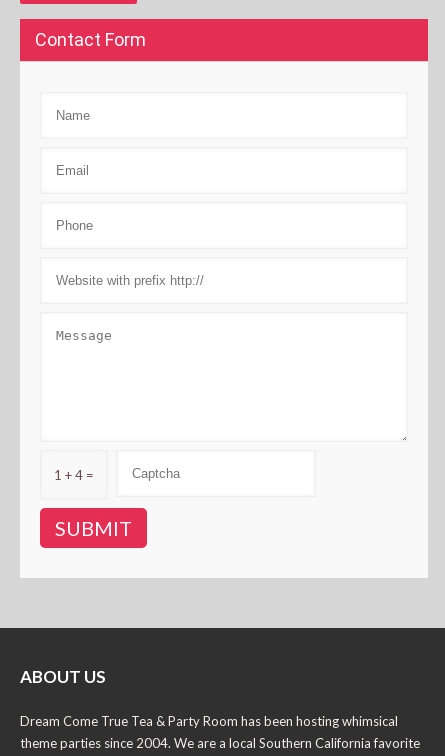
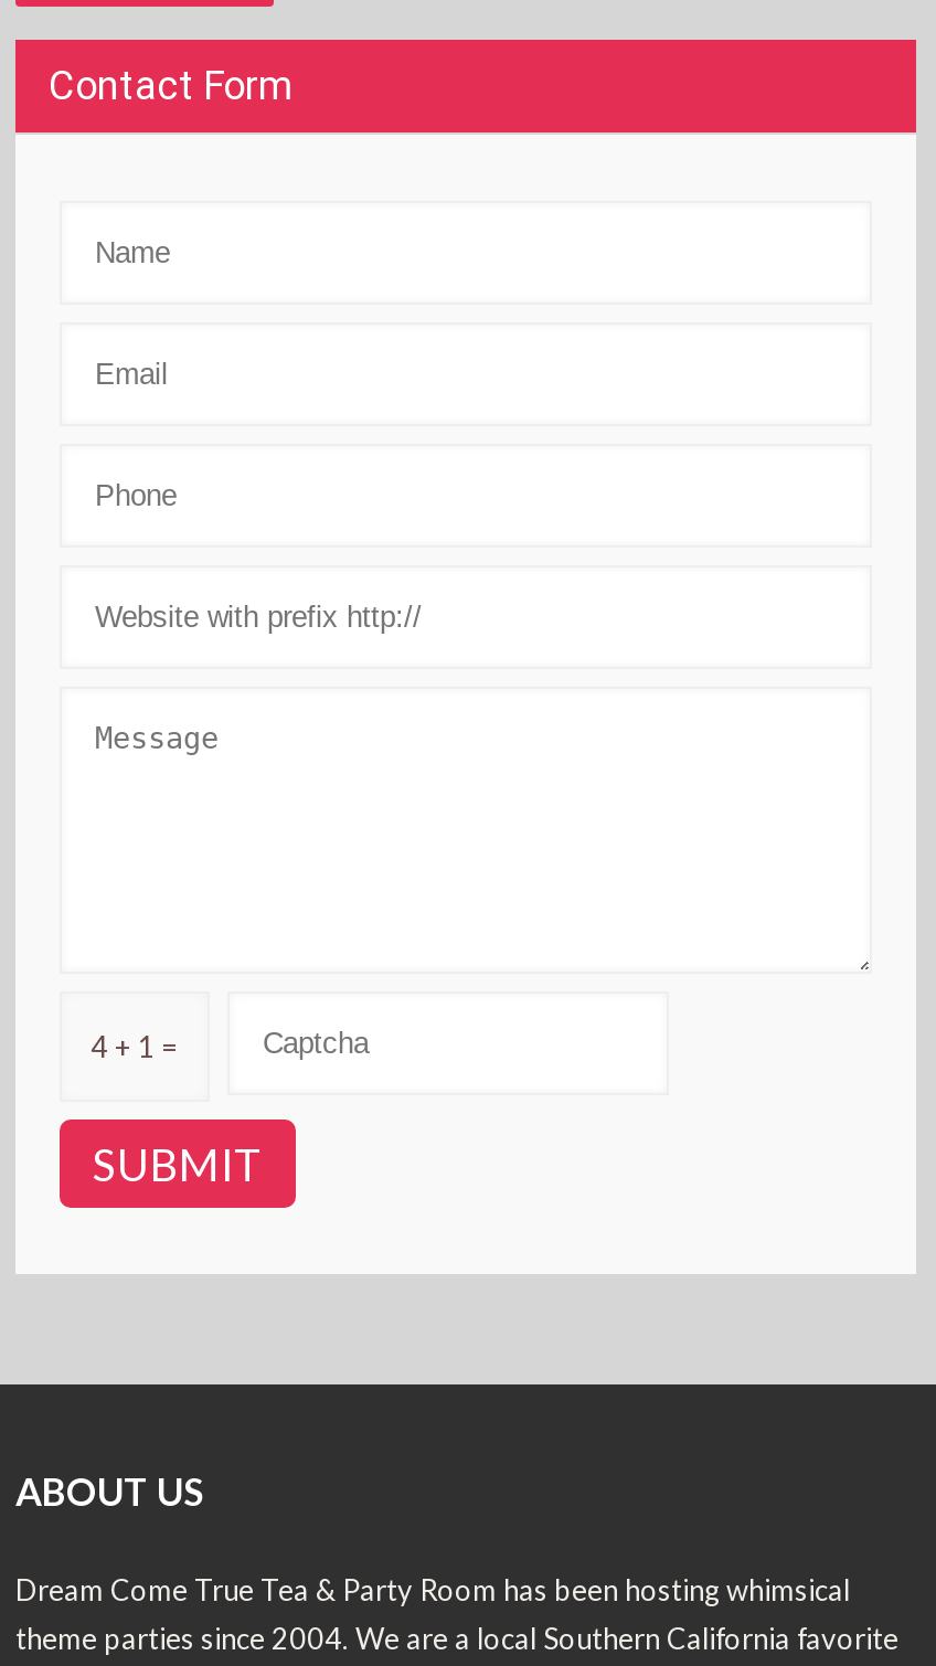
[54,467,94,483] 1 + 4 = -> [91,1029,179,1064] 4 + 1 =

